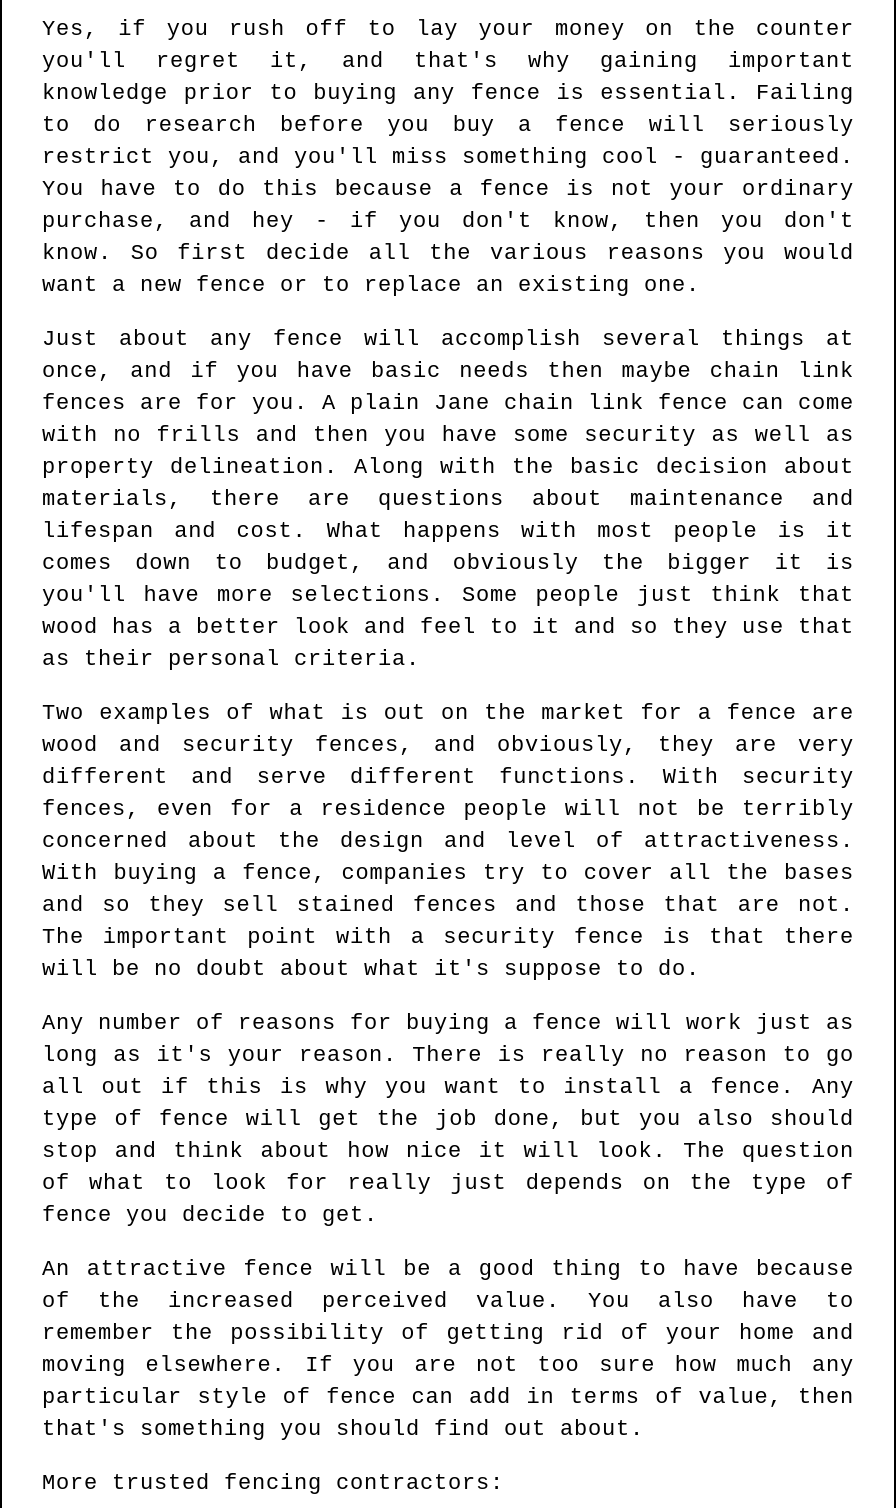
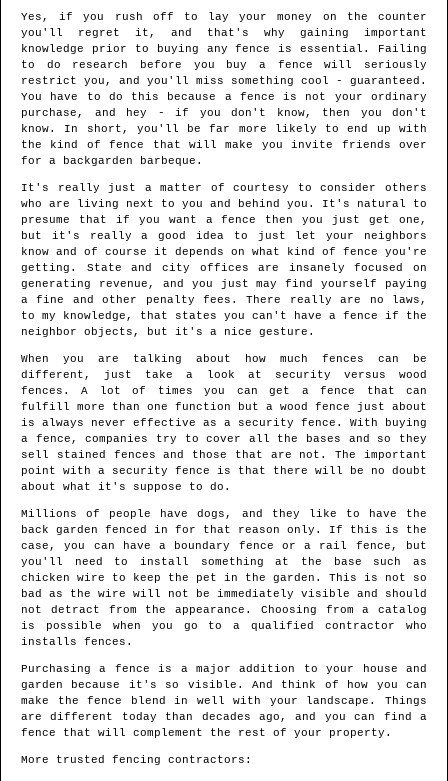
[42,241,854,297] know. So first decide all the various reasons you would | want a new fence or to replace an existing one. -> [21,123,427,167] know. In short, you'll be far more likely to end up with | the kind of fence that will make you invite friends over | for a backgarden barbeque.
[42,327,854,671] Just about any fence will accomplish several things at | once, and if you have basic needs then maybe chain link | fences are for you. A plain Jane chain link fence can come | with no frills and then you have some security as well as | property delineation. Along with the basic decision about | materials, there are questions about maintenance and | lifespan and cost. What happens with most people is it | comes down to budget, and obviously the bigger it is | you'll have more selections. Some people just think that | wood has a better look and feel to it and so they use that | as their personal criteria. -> [21,182,427,338] It's really just a matter of courtesy to consider others | who are living next to you and behind you. It's natural to | presume that if you want a fence then you just get one, | but it's really a good idea to just let your neighbors | know and of course it depends on what kind of fence you're | getting. State and city offices are insanely focused on | generating revenue, and you just may find yourself paying | a fine and other penalty fees. There really are no laws, | to my knowledge, that states you can't have a fence if the | neighbor objects, but it's a nice gesture.
[42,701,854,981] Two examples of what is out on the market for a fence are | wood and security fences, and obviously, they are very | different and serve different functions. With security | fences, even for a residence people will not be terribly | concerned about the design and level of attractiveness. | With buying a fence, companies try to cover all the bases | and so they sell stained fences and those that are not. | The important point with a security fence is that there | will be no doubt about what it's suppose to do. -> [21,353,427,493] When you are talking about how much fences can be | different, just take a look at security versus wood | fences. A lot of times you can get a fence that can | fulfill more than one function but a wood fence just about | is always never effective as a security fence. With buying | a fence, companies try to cover all the bases and so they | sell stained fences and those that are not. The important | point with a security fence is that there will be no doubt | about what it's suppose to do.
[42,1011,854,1227] Any number of reasons for buying a fence will work just as | long as it's your reason. There is really no reason to go | all out if this is why you want to install a fence. Any | type of fence will get the job done, but you also should | stop and think about how nice it will look. The question | of what to look for really just depends on the type of | fence you decide to get. -> [21,508,427,648] Millions of people have dogs, and they like to have the | back garden fenced in for that reason only. If this is the | case, you can have a boundary fence or a rail fence, but | you'll need to install something at the base such as | chicken wire to keep the pet in the garden. This is not so | bad as the wire will not be immediately visible and should | not detract from the appearance. Choosing from a catalog | is possible when you go to a qualified contractor who | installs fences.
[42,1257,854,1441] An attractive fence will be a good thing to have because | of the increased perceived value. You also have to | remember the possibility of getting rid of your home and | moving elsewhere. If you are not too sure how much any | particular style of fence can add in terms of value, then | that's something you should find out about. -> [21,663,427,739] Purchasing a fence is a major addition to your house and | garden because it's so visible. And think of how you can | make the fence blend in well with your landscape. Things | are different today than decades ago, and you can find a | fence that will complement the rest of your property.

